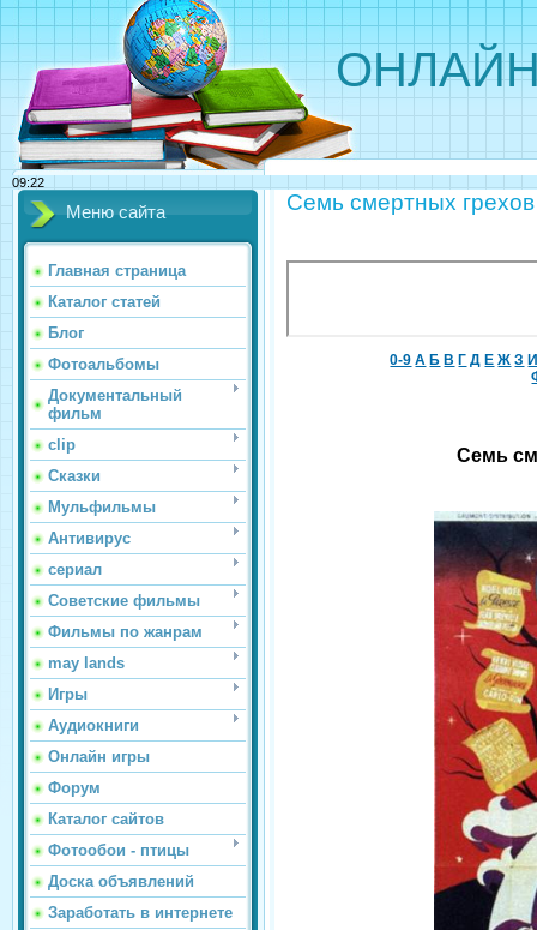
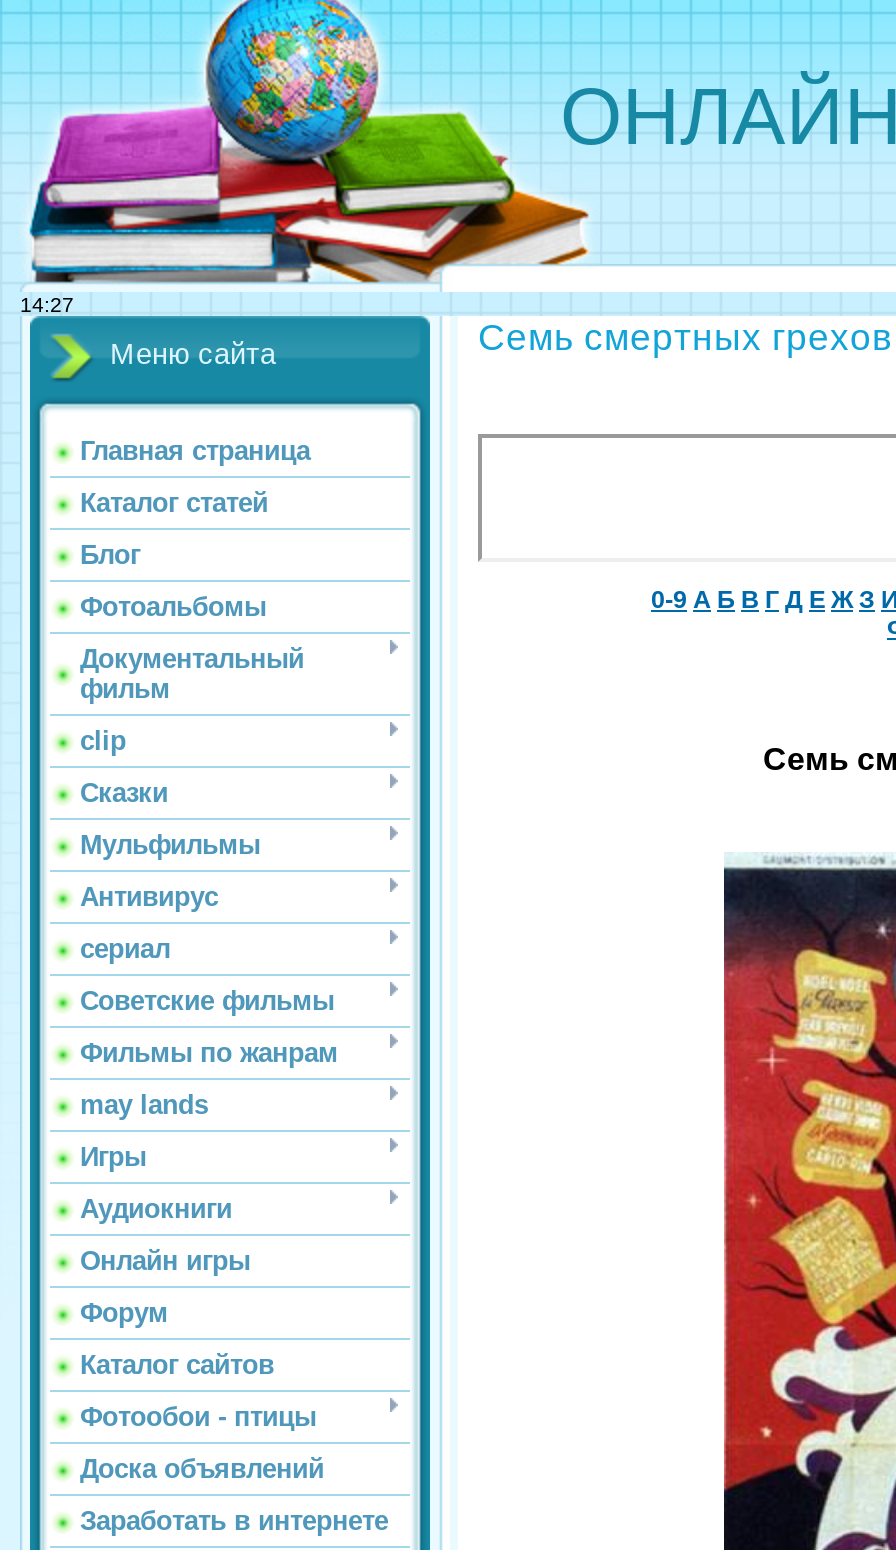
[12,175,44,190] 09:22 -> [20,292,74,316] 14:27

